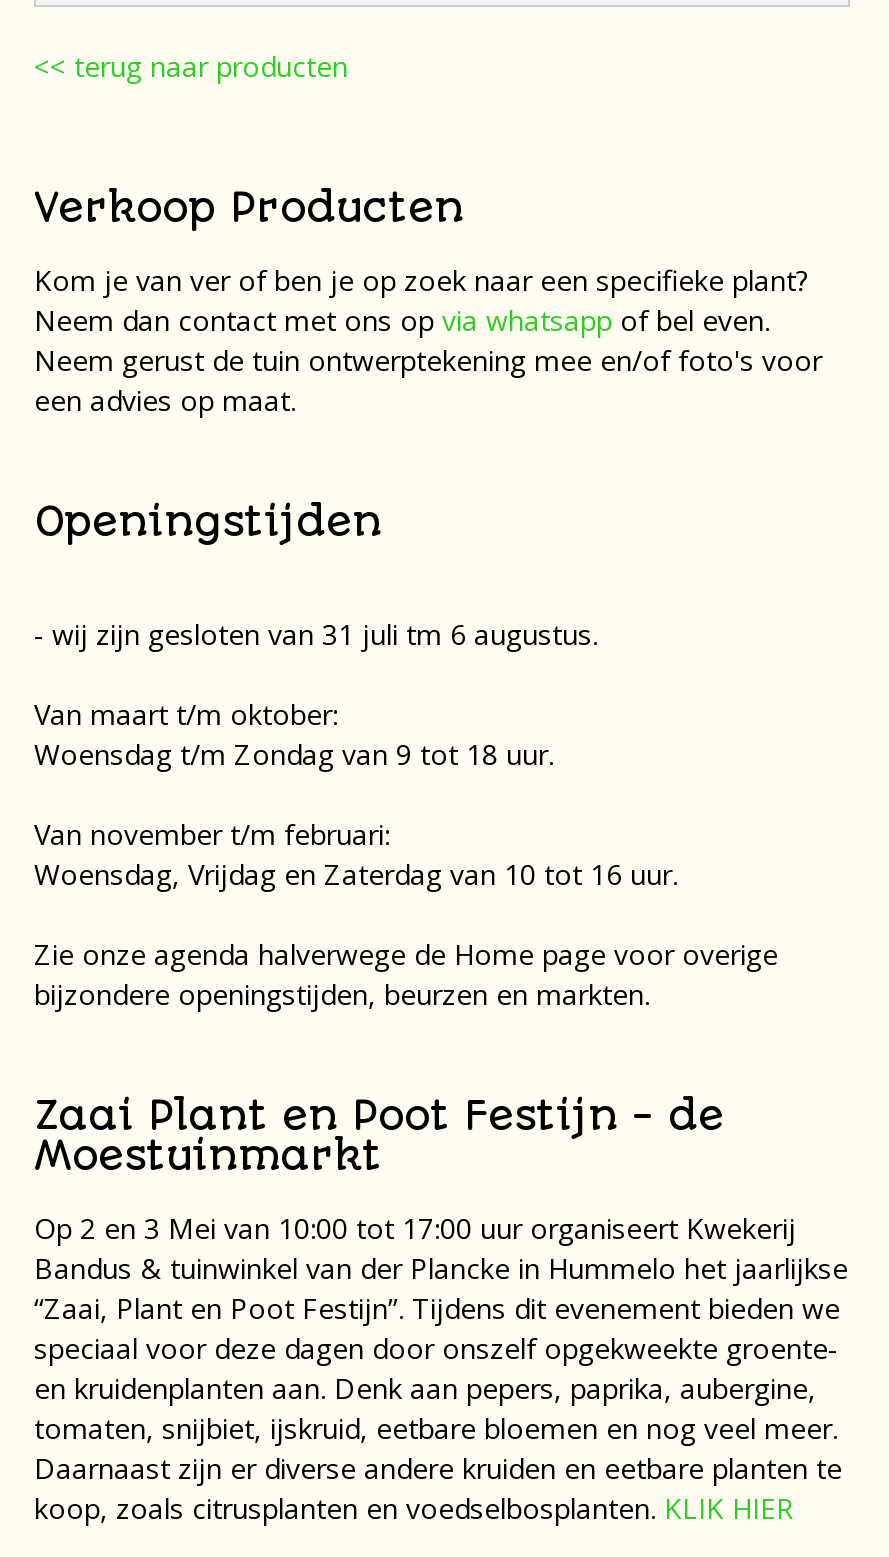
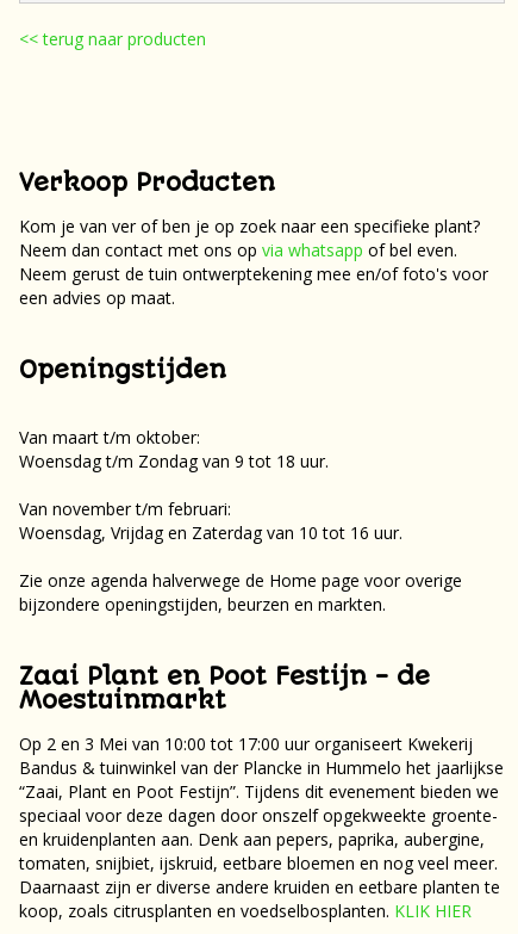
moved [34,182,822,544] -> [19,168,488,384]: Verkoop Producten | Kom je van ver of ben je op zoek naar een specifieke plant? | Neem dan contact met ons op via whatsapp of bel even. | Neem gerust de tuin ontwerptekening mee en/of foto's voor | een advies op maat. | Openingstijden
[34,614,606,652] - wij zijn gesloten van 31 juli tm 6 augustus. -> none

